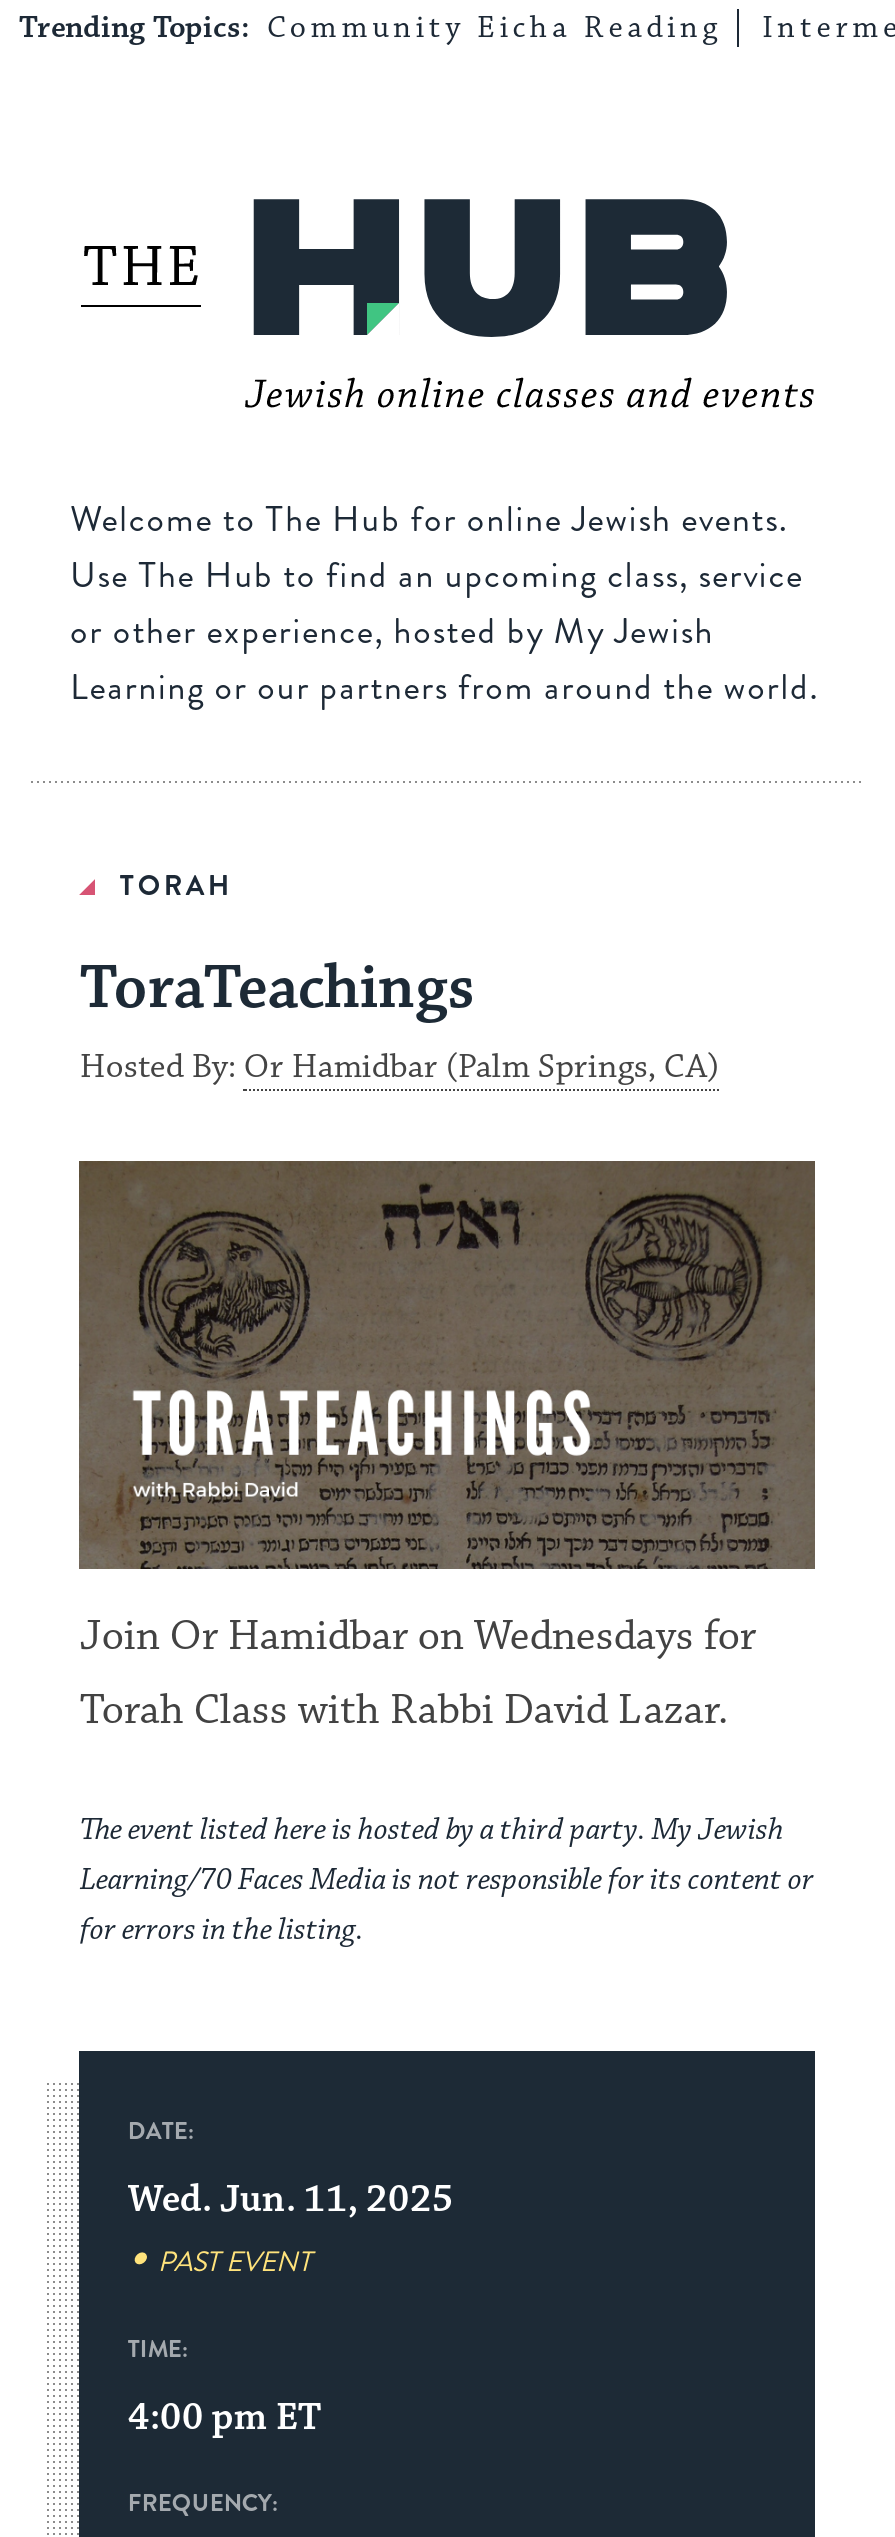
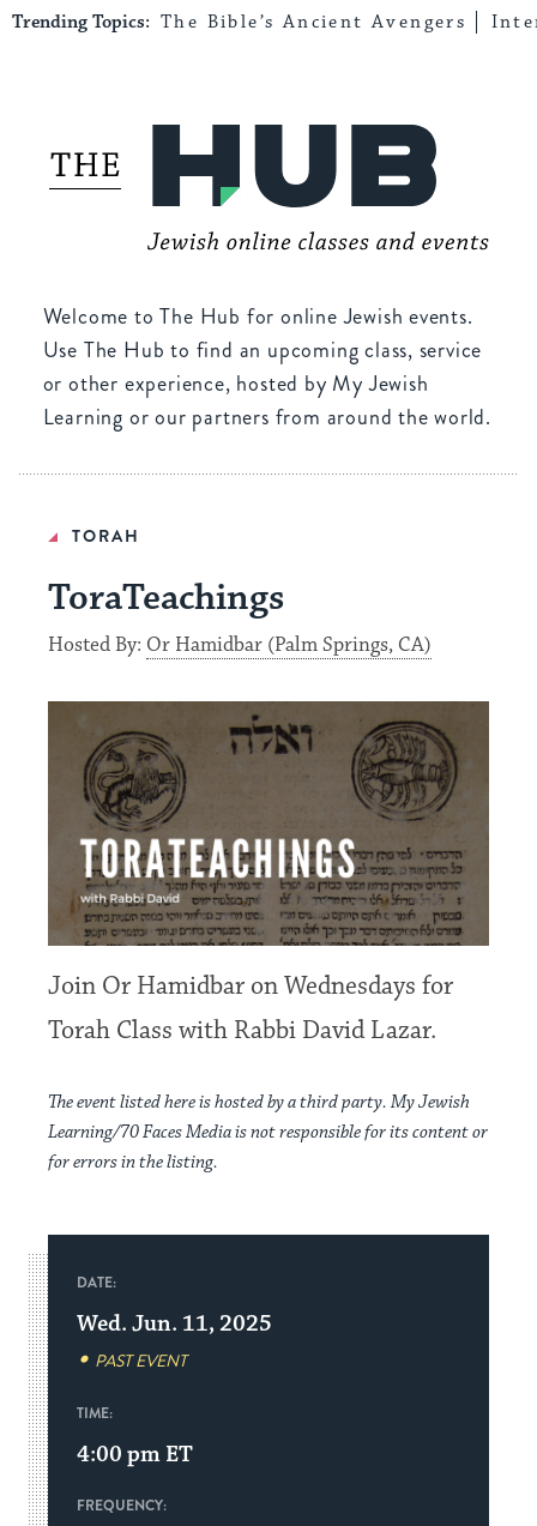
[19,9,721,47] Trending Topics: Community Eicha Reading -> [12,11,467,34] Trending Topics: The Bible’s Ancient Avengers

